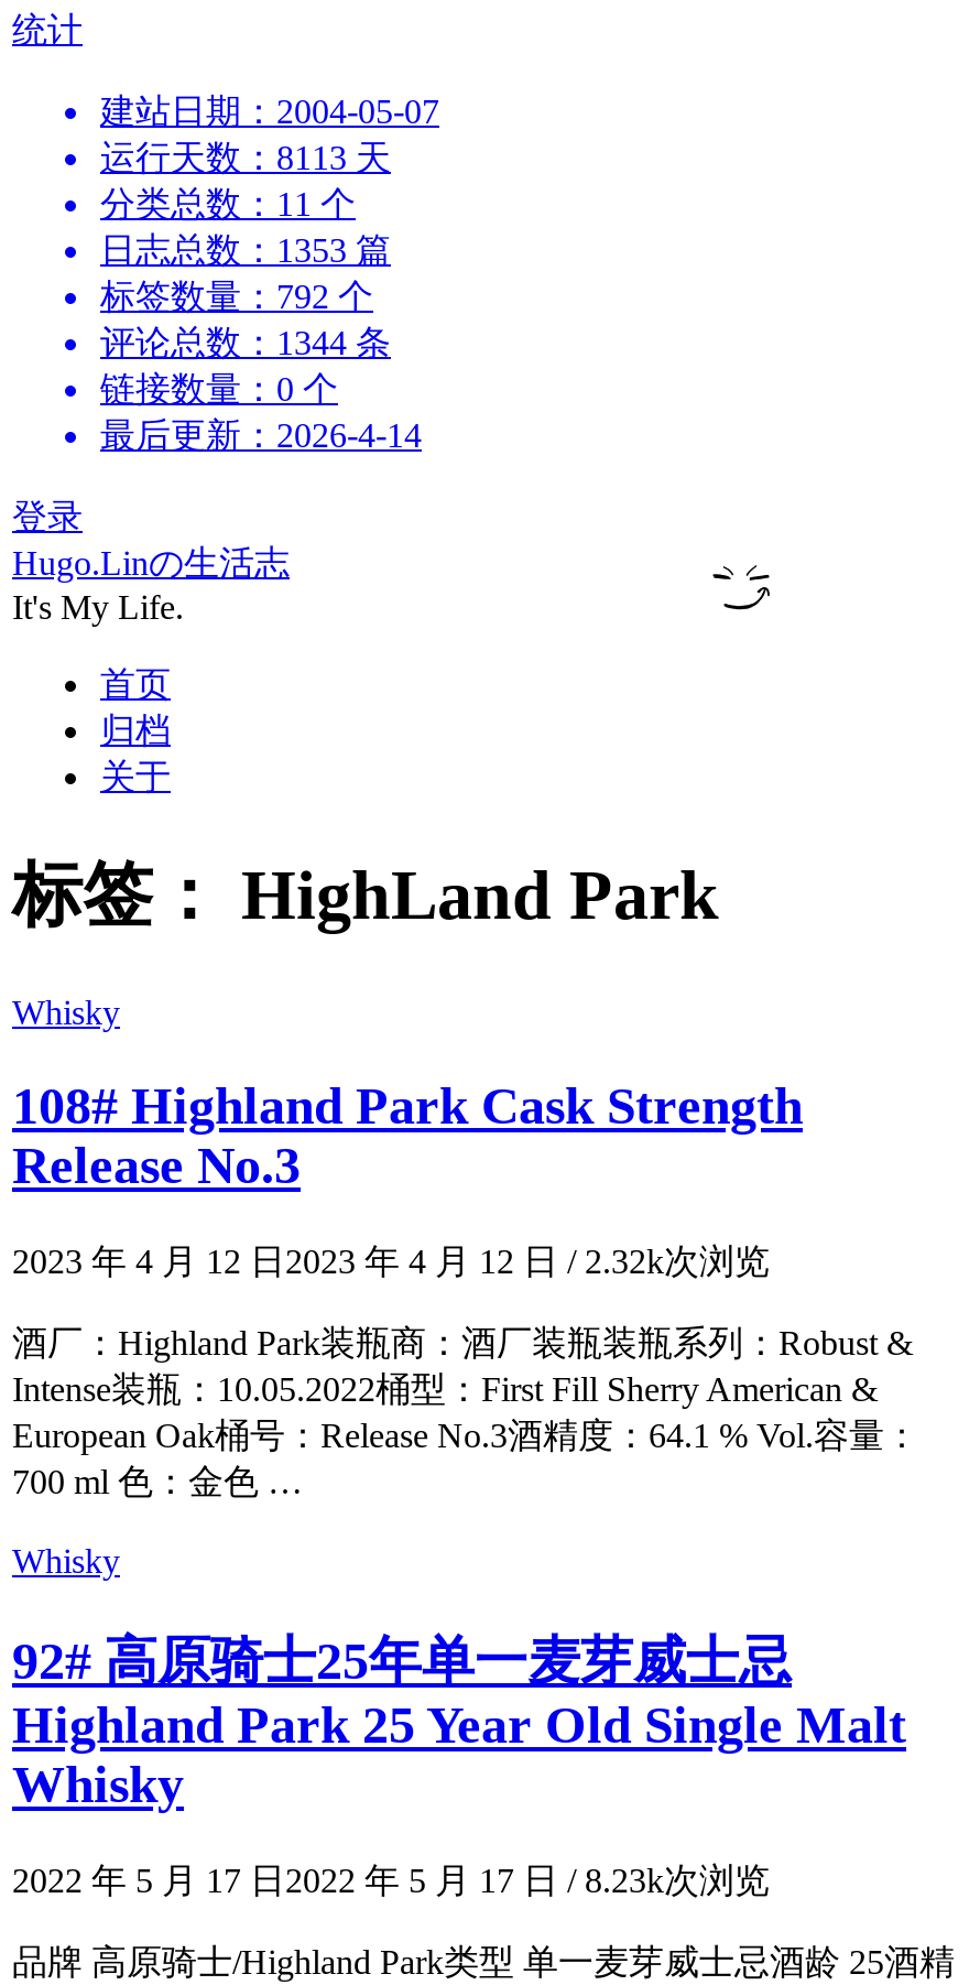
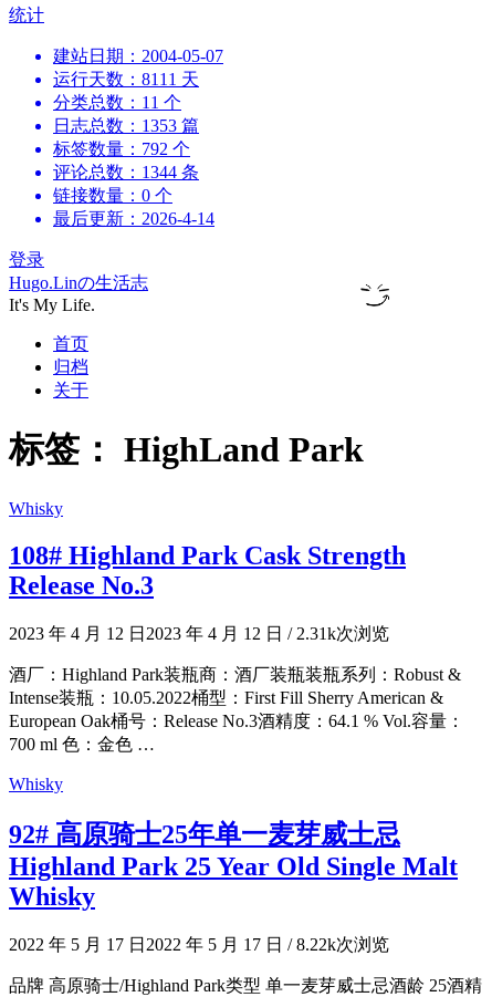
[100,139,391,176] 运行天数：8113 天 -> [53,70,199,89] 运行天数：8111 天
[12,1242,770,1279] 2023 年 4 月 12 日2023 年 4 月 12 日 / 2.32k次浏览 -> [9,624,389,643] 2023 年 4 月 12 日2023 年 4 月 12 日 / 2.31k次浏览
[12,1861,770,1898] 2022 年 5 月 17 日2022 年 5 月 17 日 / 8.23k次浏览 -> [9,934,389,953] 2022 年 5 月 17 日2022 年 5 月 17 日 / 8.22k次浏览

